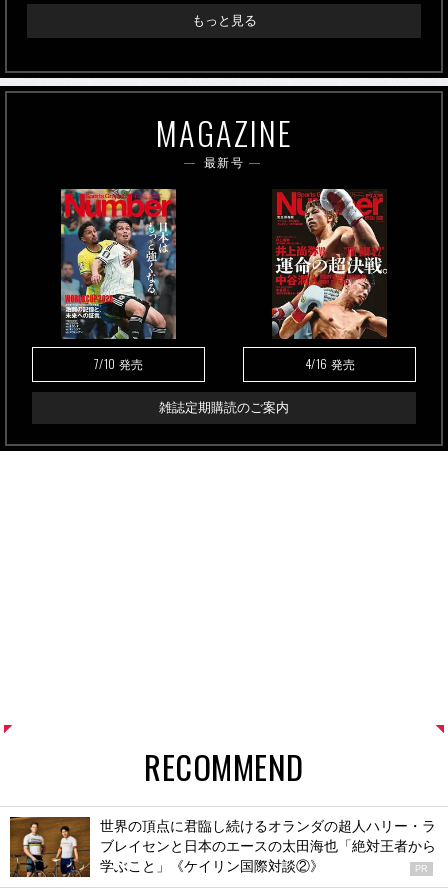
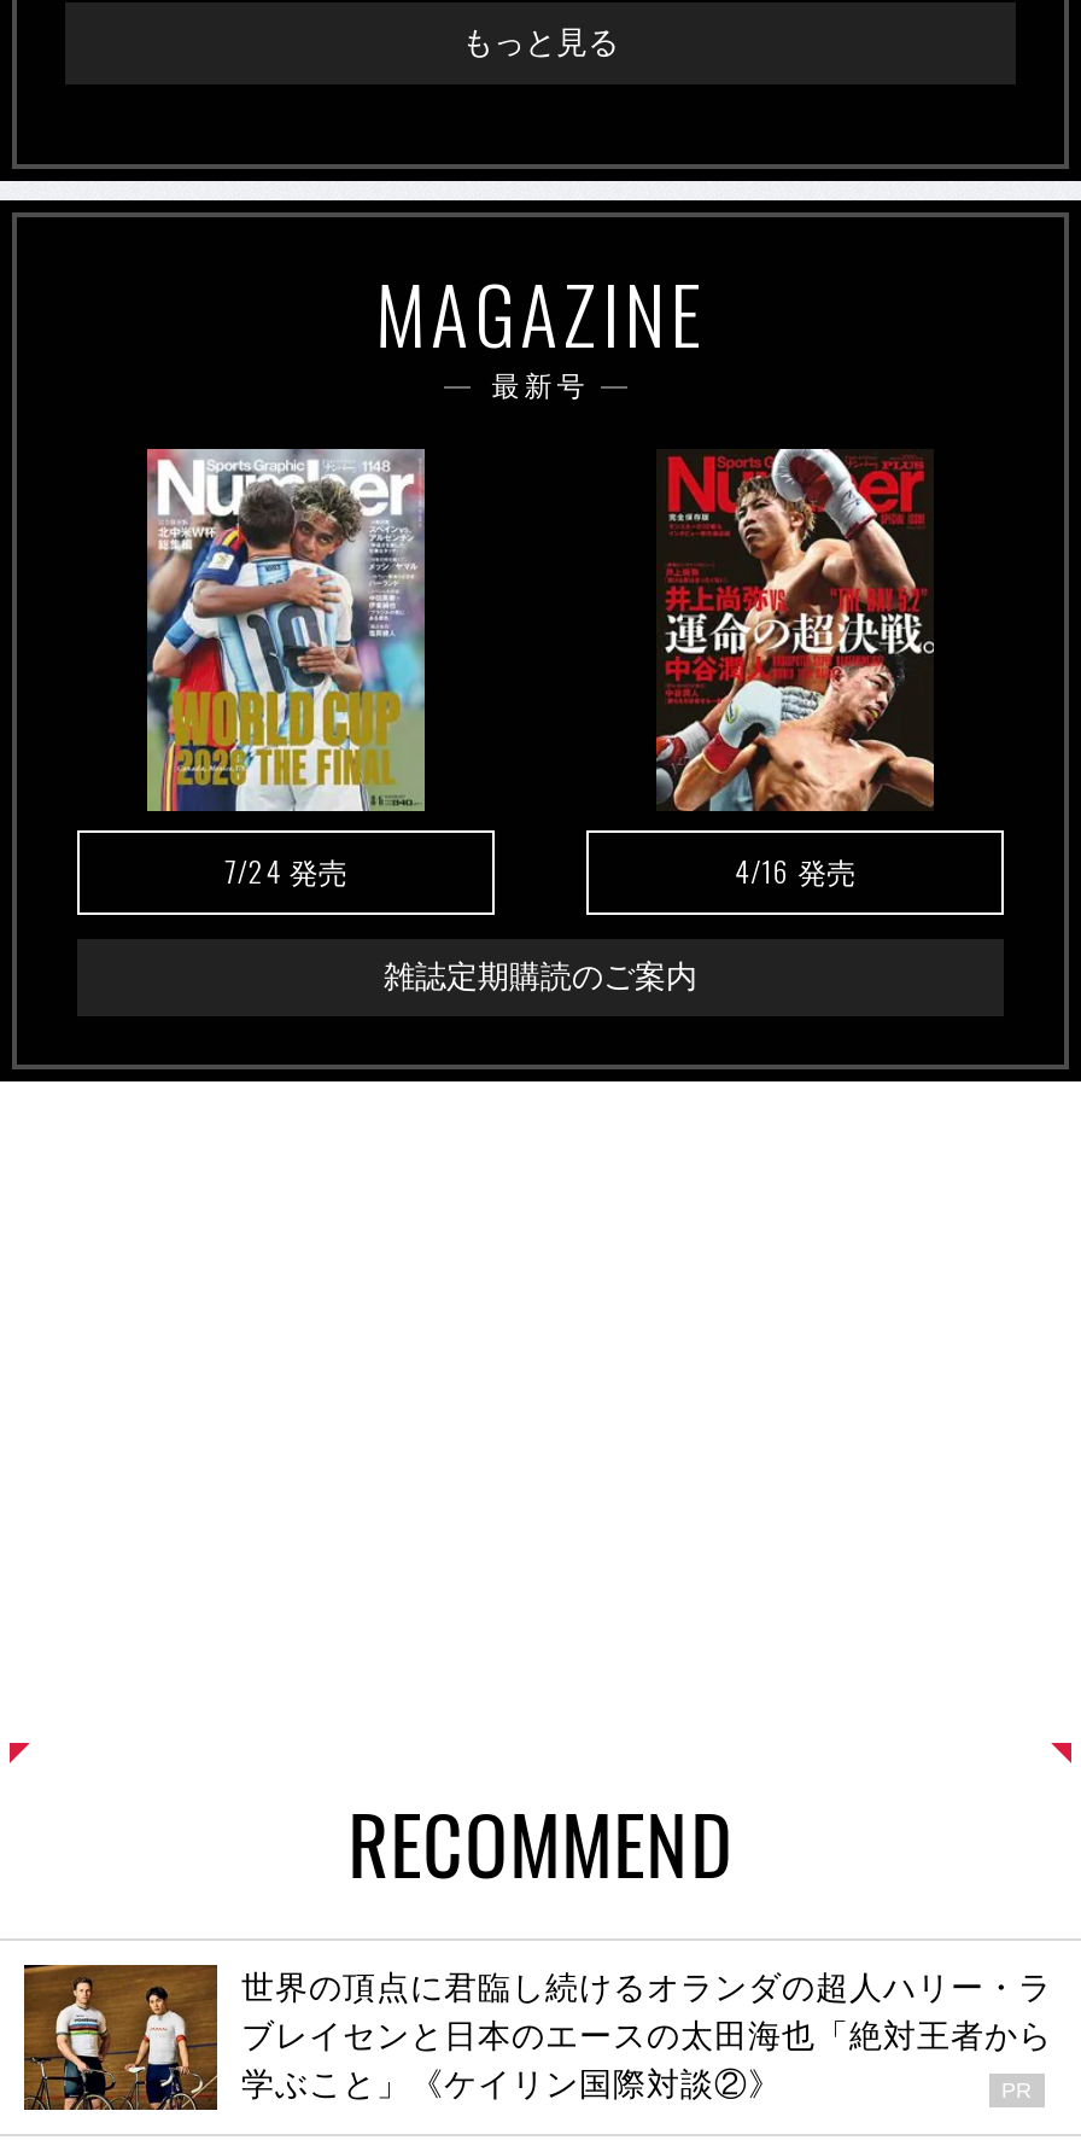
[61,188,176,371] [image] | 7/10発売 -> [145,447,427,890] [image] | 7/24発売

